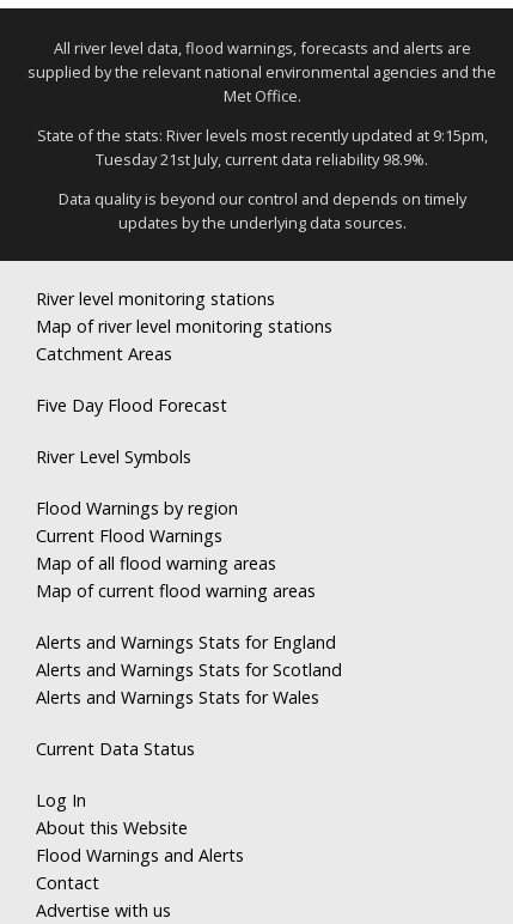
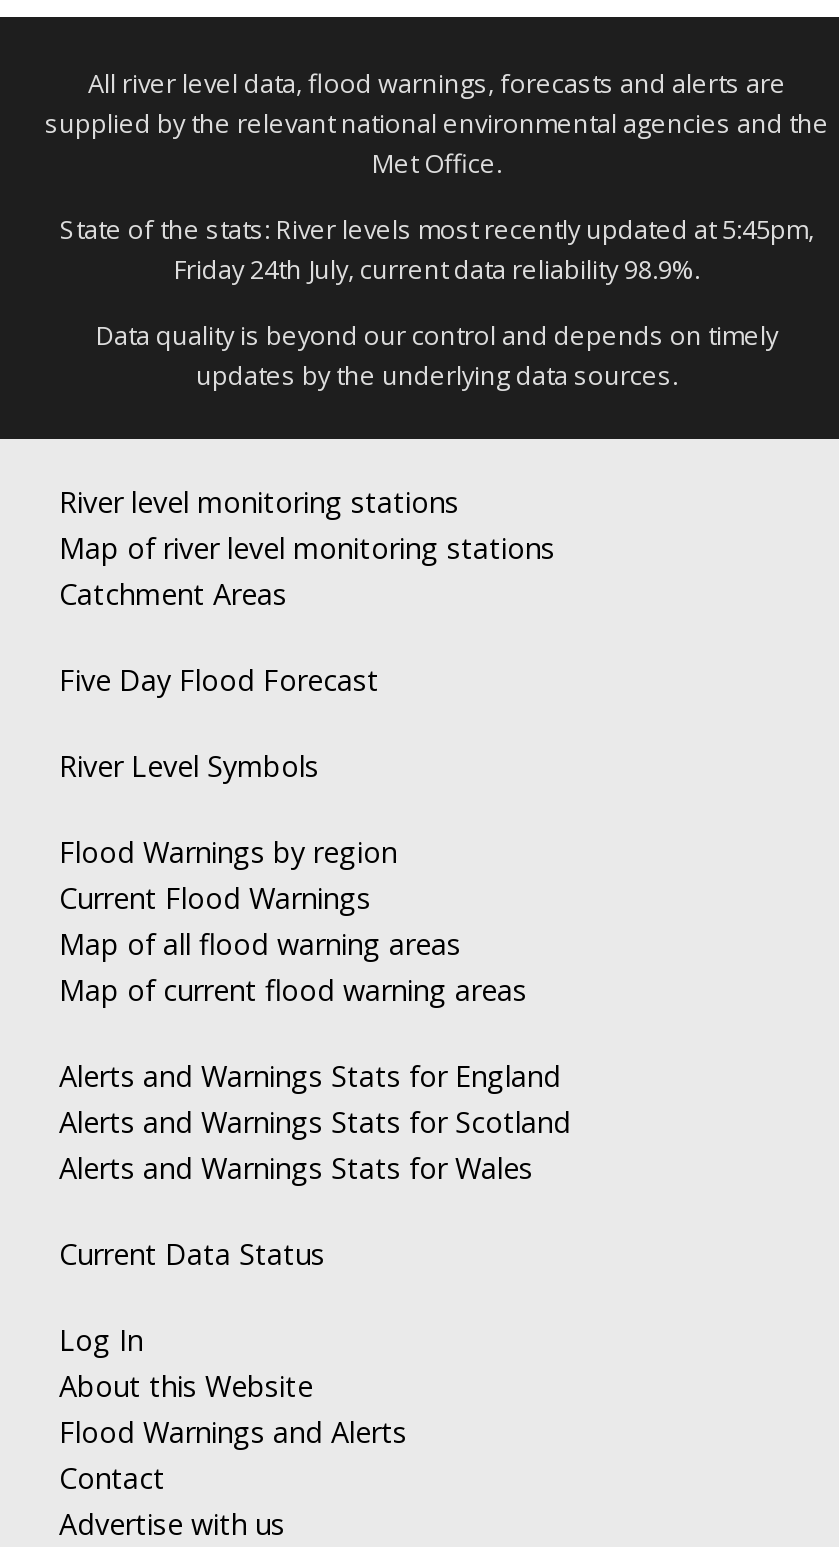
[36,124,487,146] State of the stats: River levels most recently updated at 9:15pm, -> [60,210,814,246] State of the stats: River levels most recently updated at 5:45pm,
[96,148,428,170] Tuesday 21st July, current data reliability 98.9%. -> [174,250,700,286] Friday 24th July, current data reliability 98.9%.

